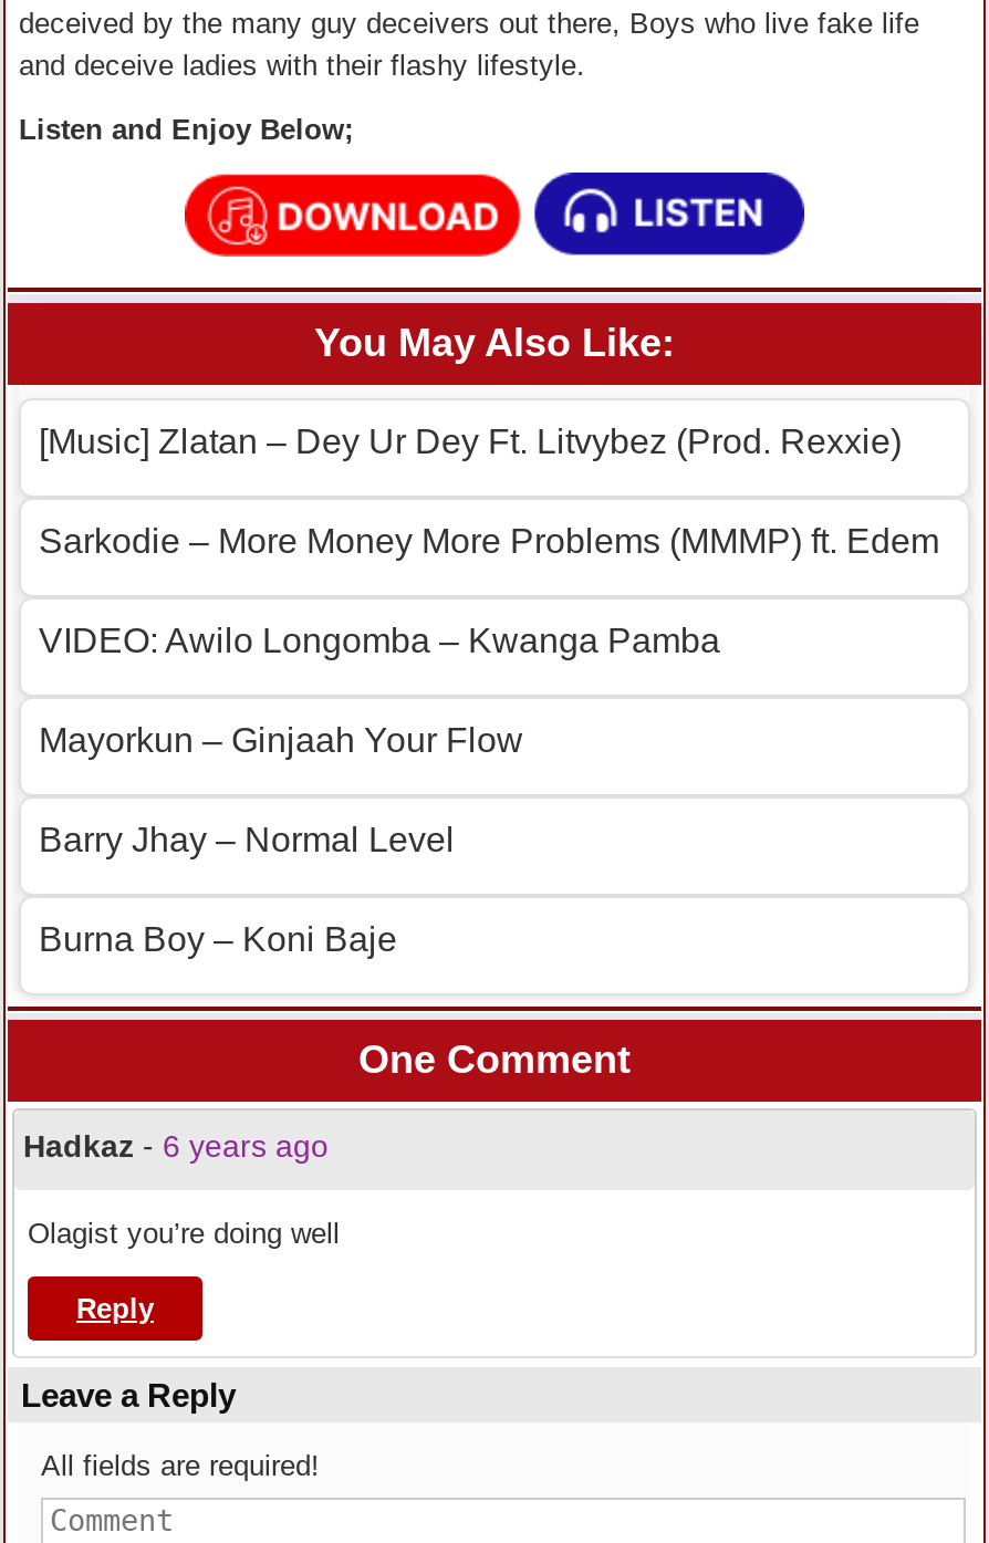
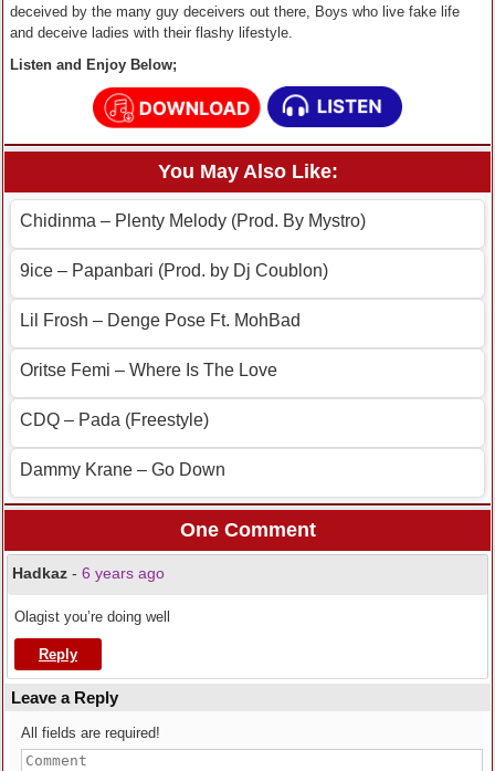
[39,423,902,461] [Music] Zlatan – Dey Ur Dey Ft. Litvybez (Prod. Rexxie) -> [20,212,366,231] Chidinma – Plenty Melody (Prod. By Mystro)
[39,523,939,561] Sarkodie – More Money More Problems (MMMP) ft. Edem -> [20,261,328,280] 9ice – Papanbari (Prod. by Dj Coublon)
[39,623,720,660] VIDEO: Awilo Longomba – Kwanga Pamba -> [20,311,301,330] Lil Frosh – Denge Pose Ft. MohBad
[39,722,523,760] Mayorkun – Ginjaah Your Flow -> [20,361,277,380] Oritse Femi – Where Is The Love
[39,822,455,859] Barry Jhay – Normal Level -> [20,411,209,430] CDQ – Pada (Freestyle)
[39,921,397,959] Burna Boy – Koni Baje -> [20,461,225,479] Dammy Krane – Go Down

